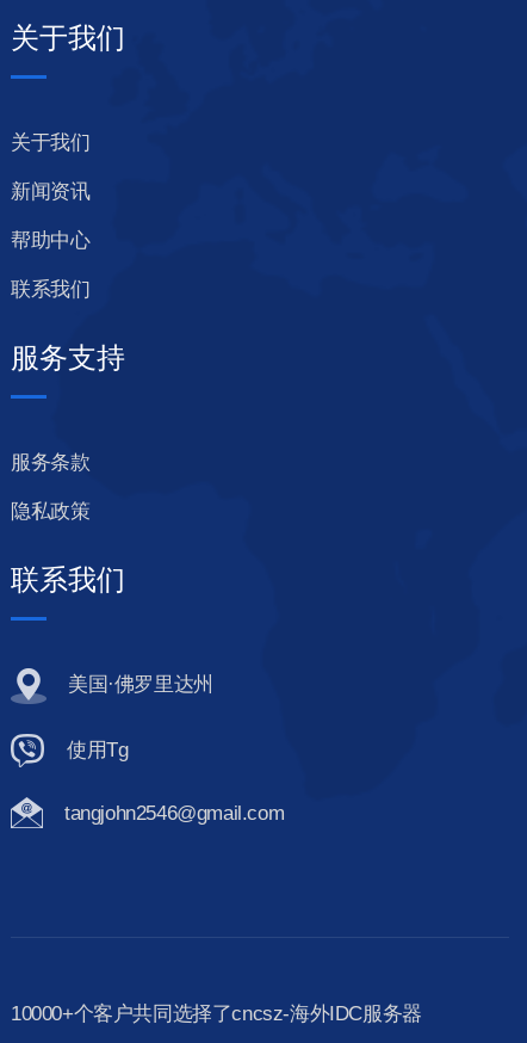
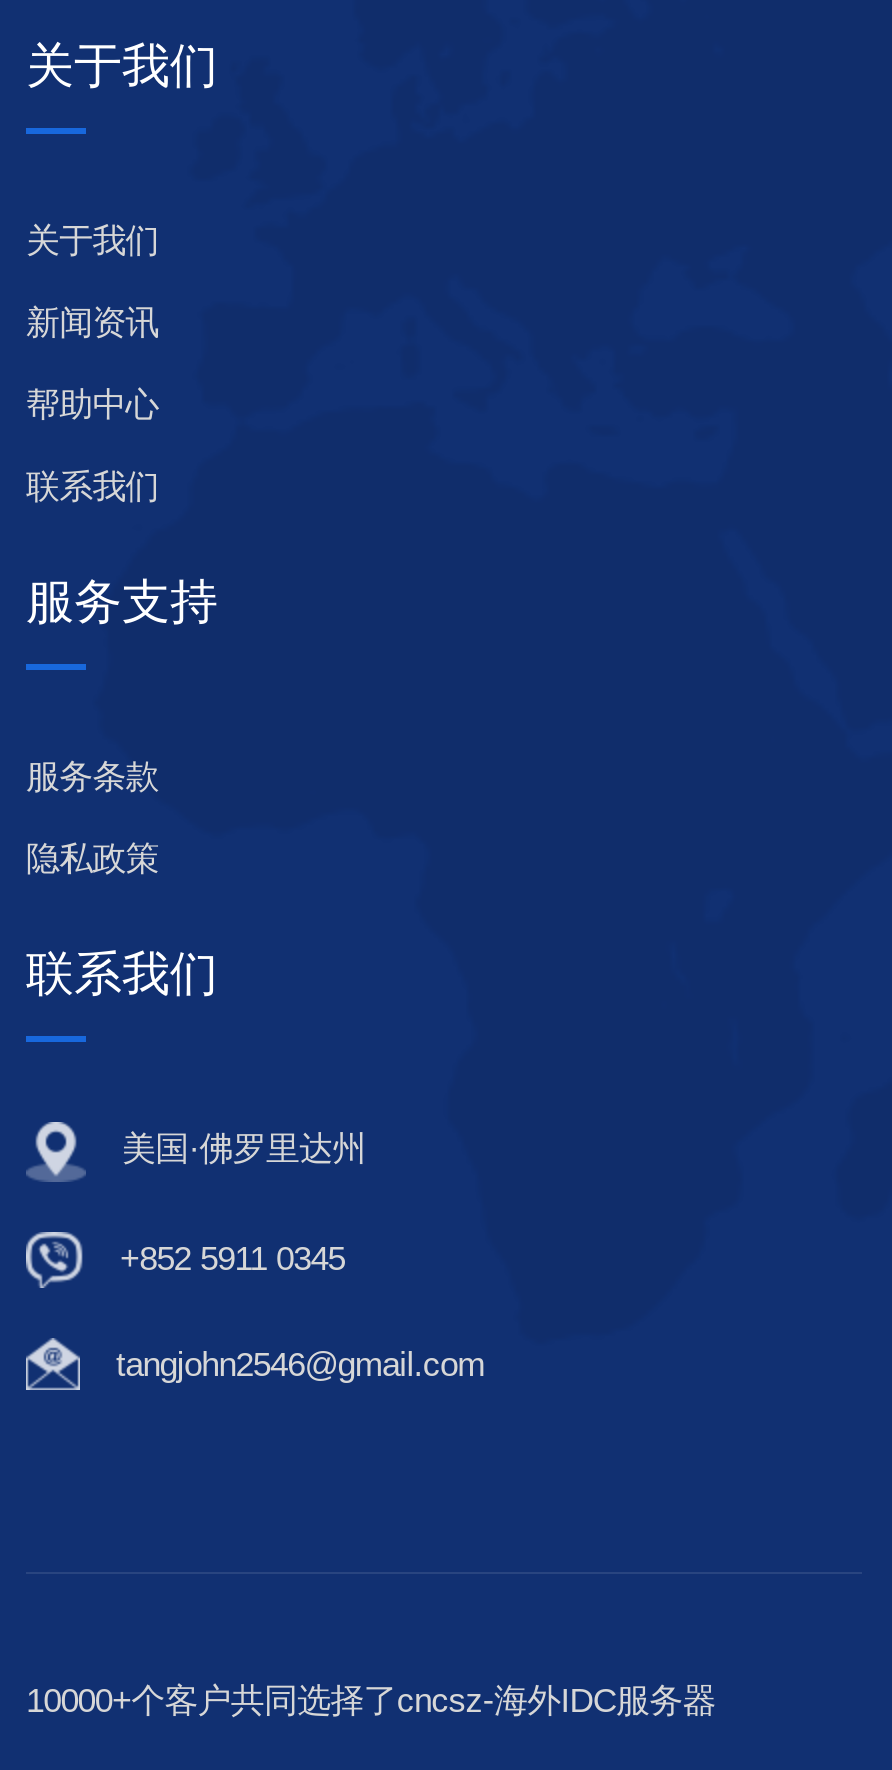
[67,739,128,761] 使用Tg -> [120,1240,345,1278] +852 5911 0345

